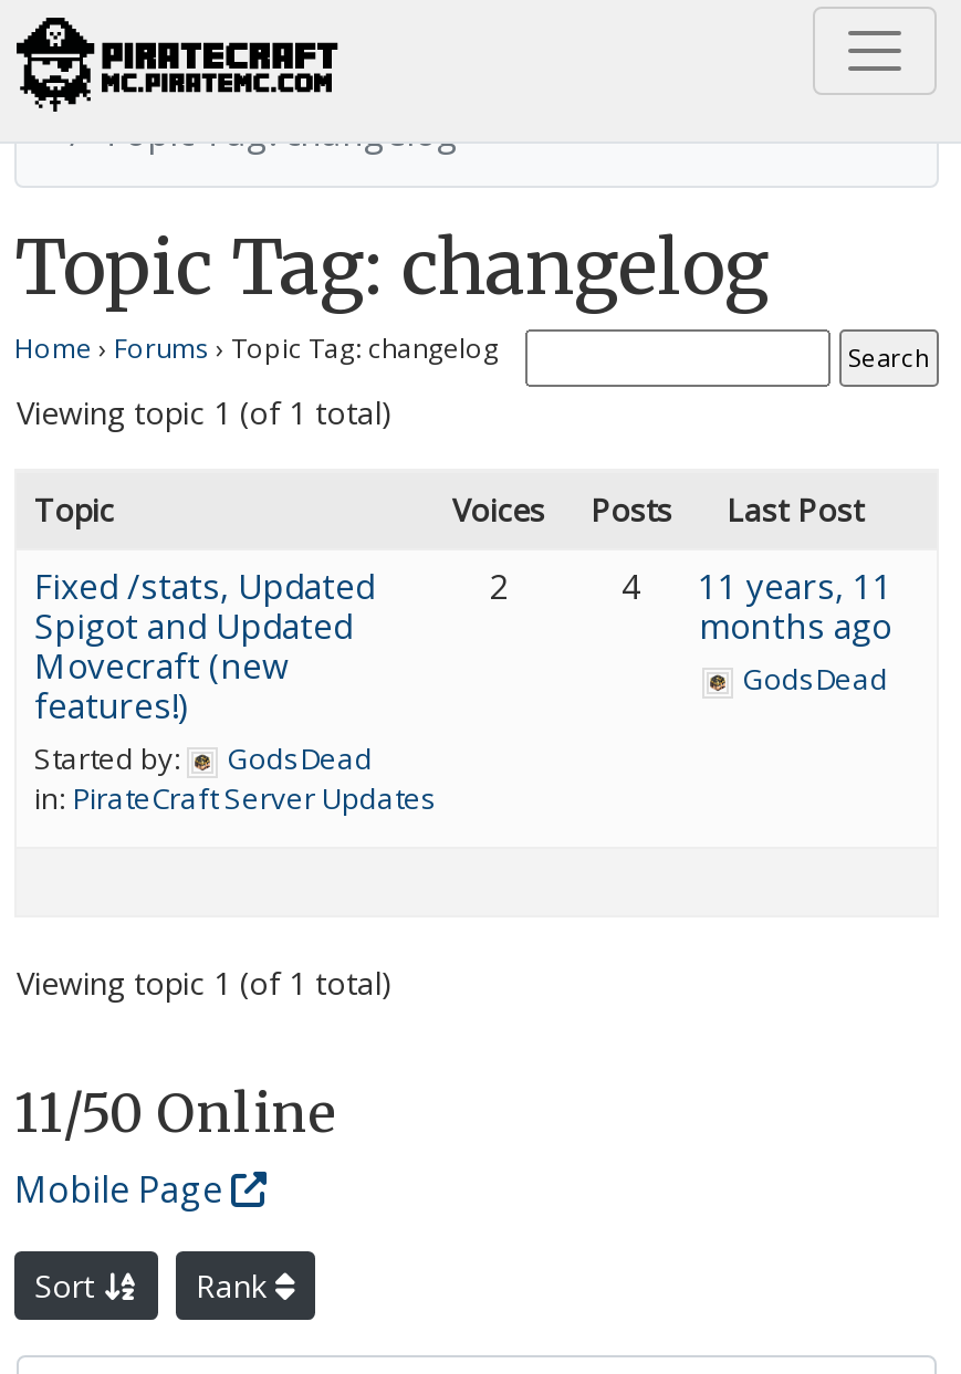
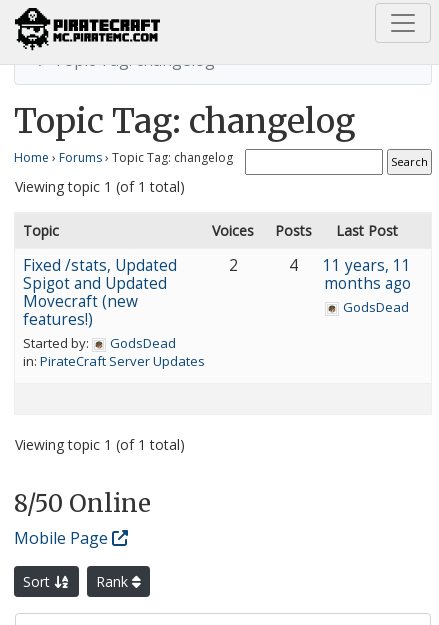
[14,1079,337,1147] 11/50 Online -> [14,488,151,519] 8/50 Online

